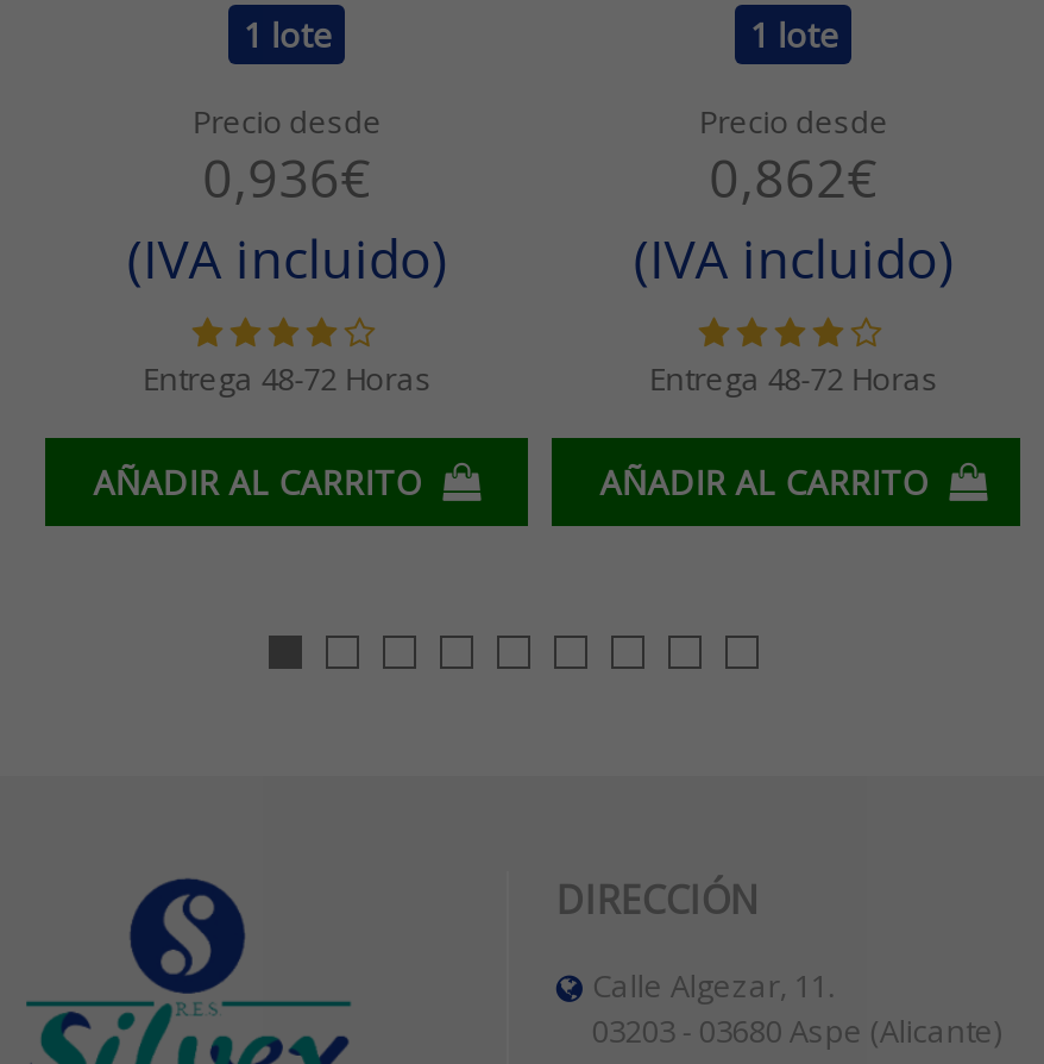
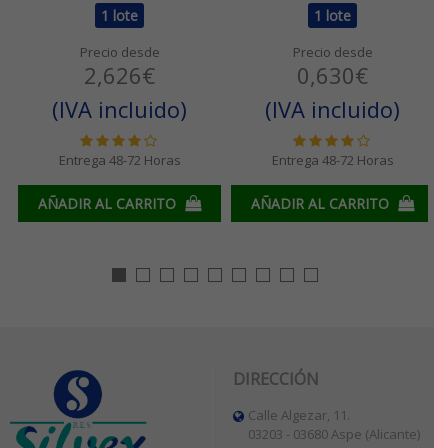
[203,140,371,212] 0,936€ -> [84,60,155,90] 2,626€
[709,140,878,212] 0,862€ -> [297,60,368,90] 0,630€

